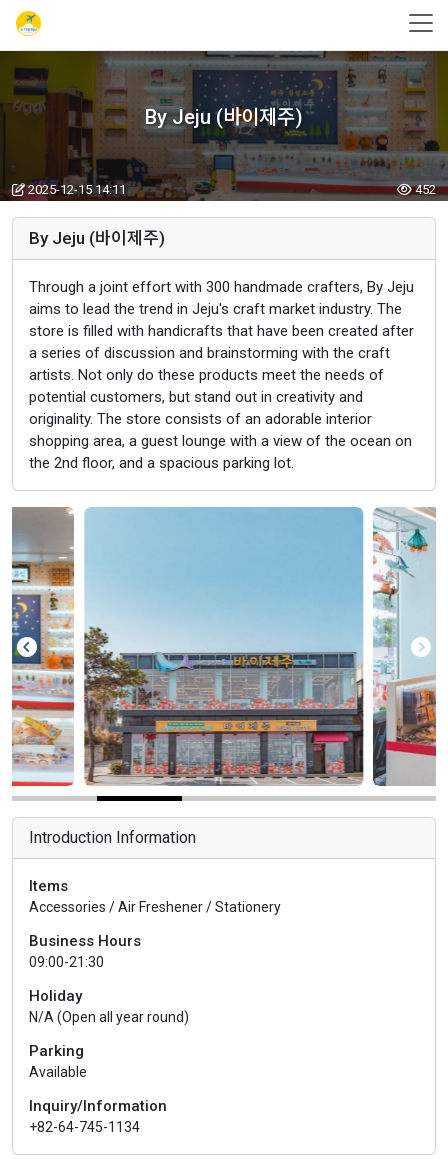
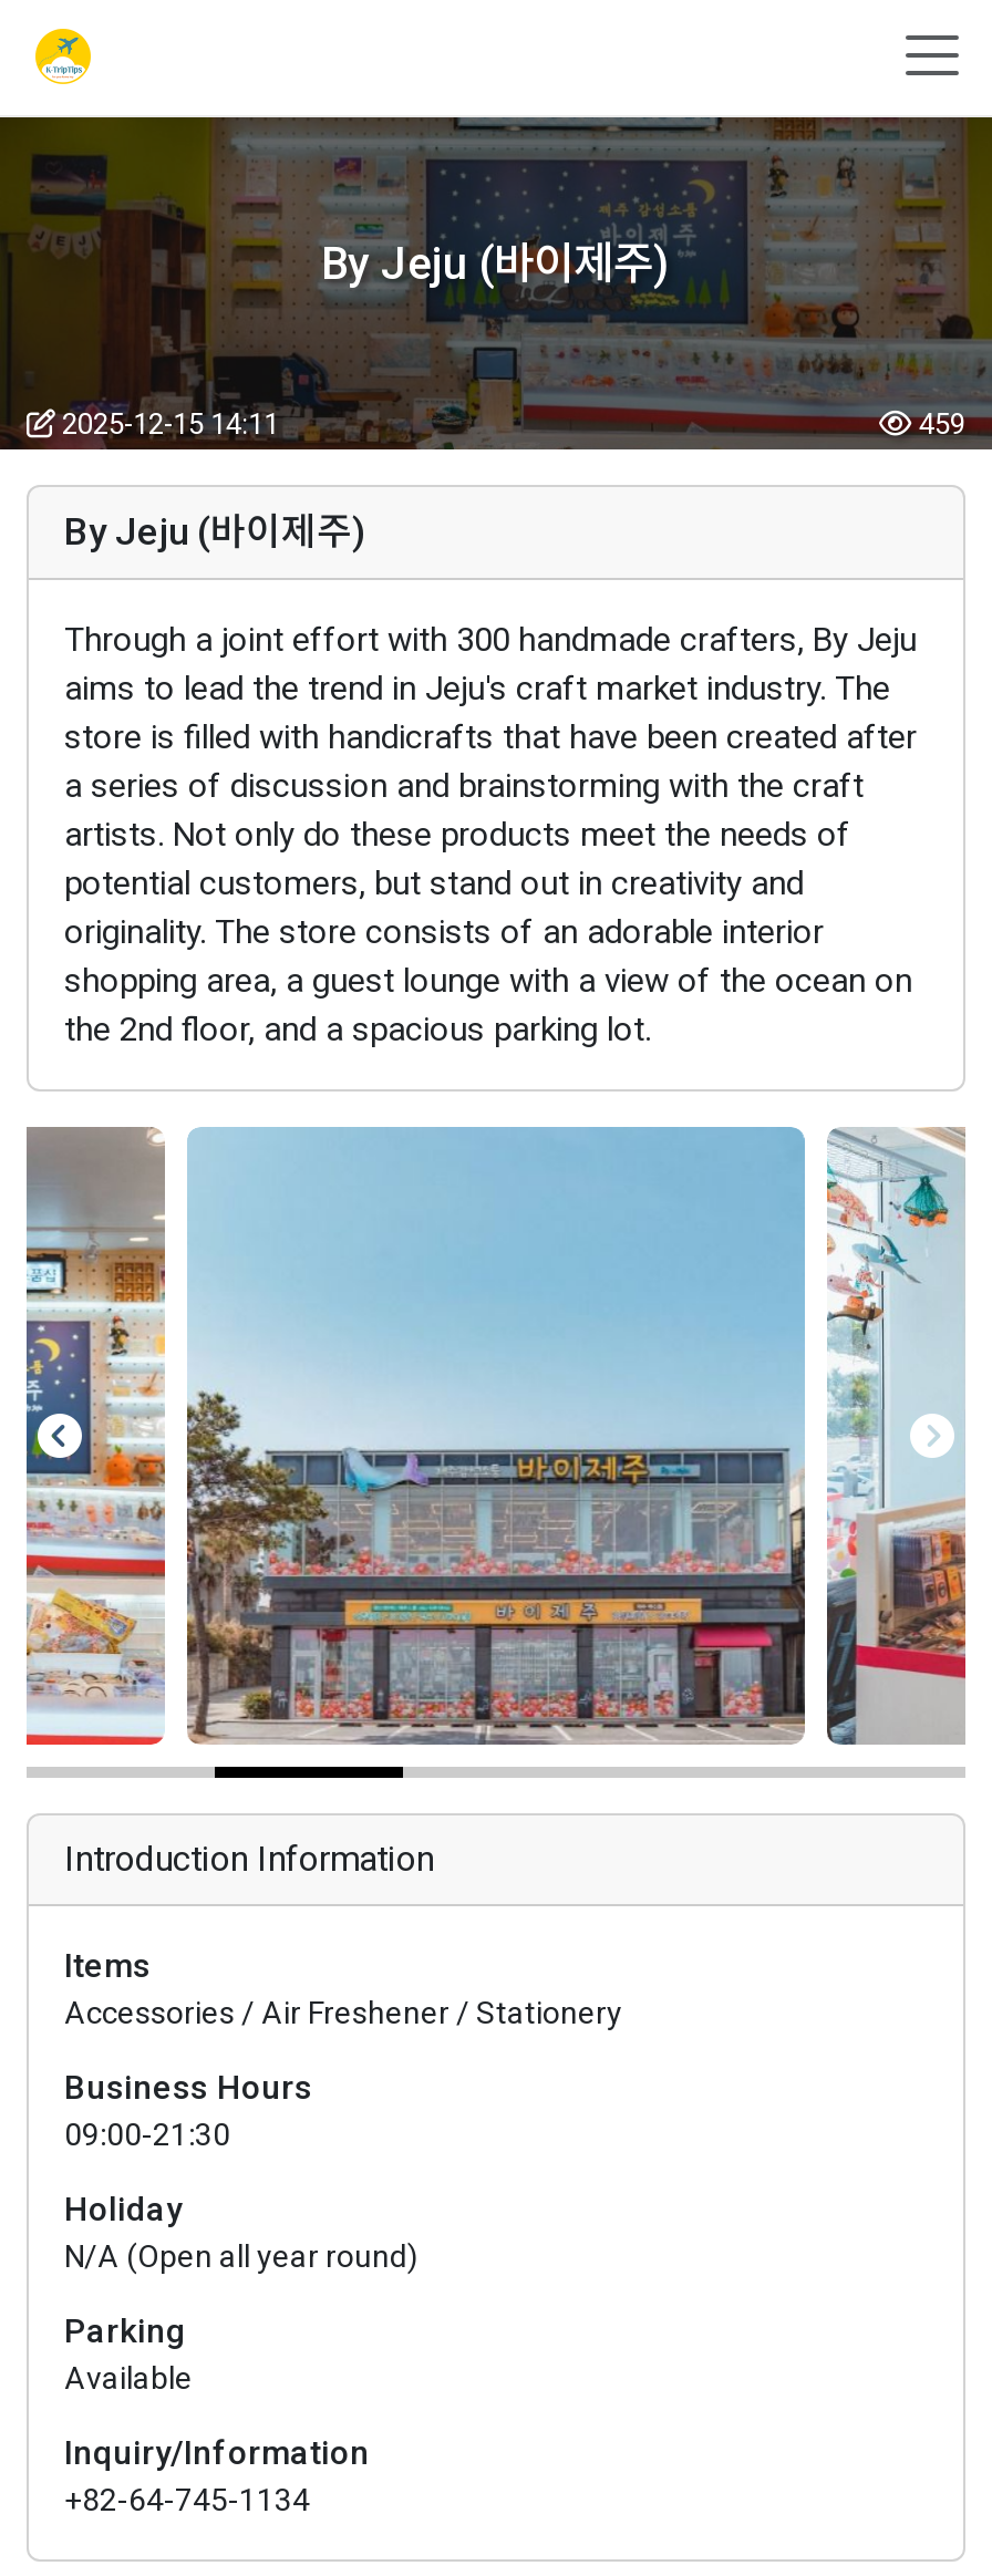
[415,182,436,197] 452 -> [919,407,965,441] 459

